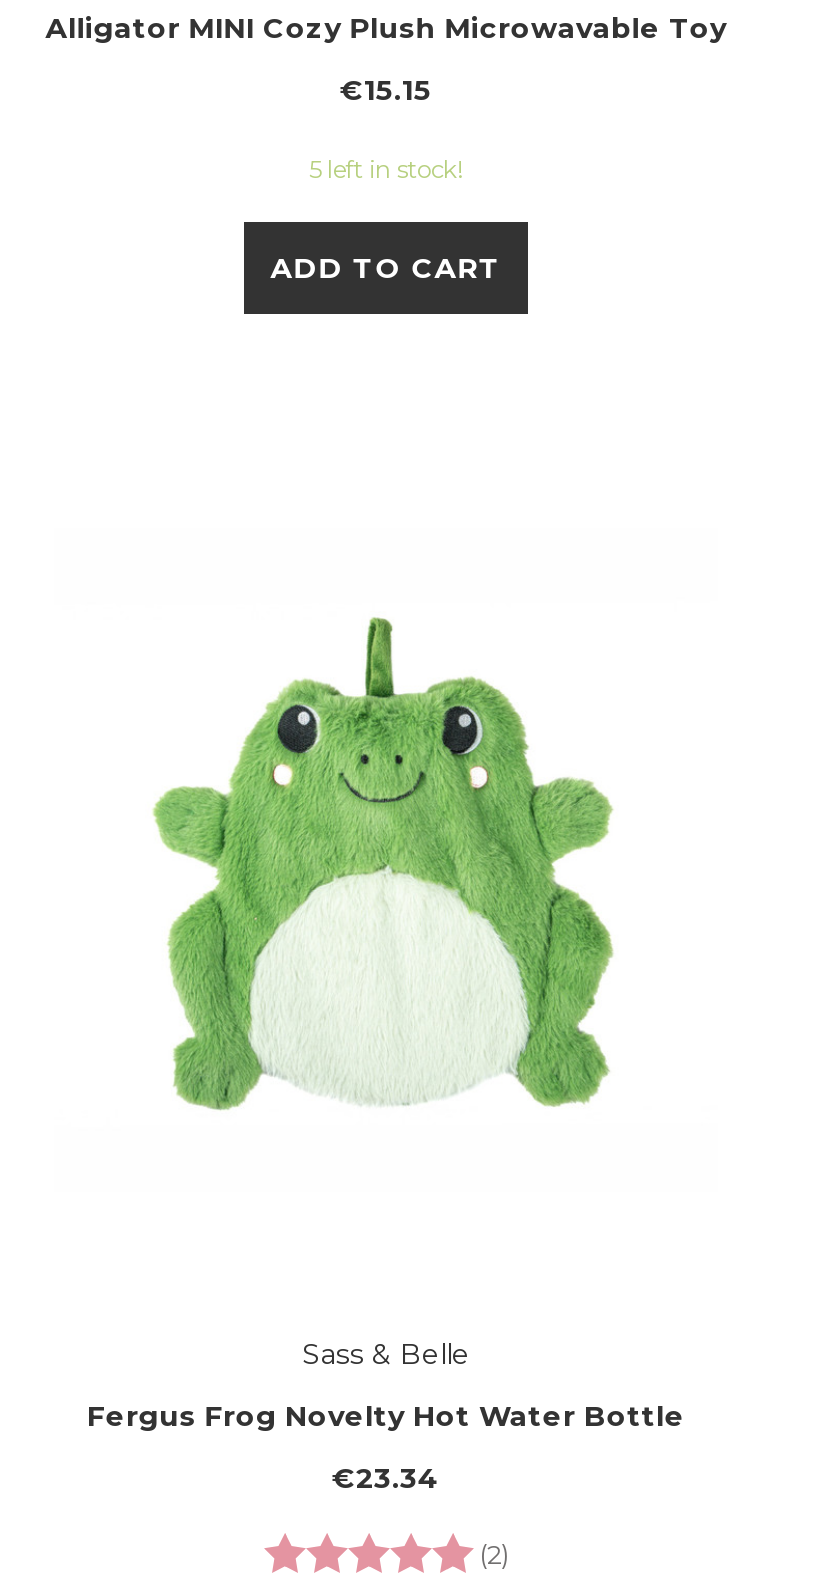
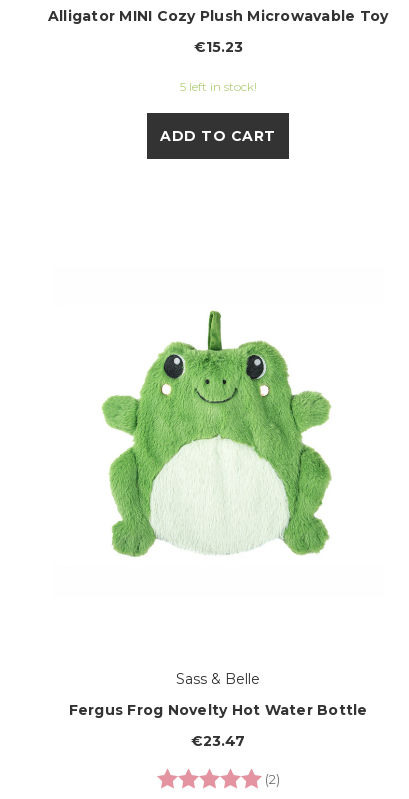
[340,72,432,108] €15.15 -> [193,38,242,56] €15.23
[332,1460,440,1496] €23.34 -> [191,732,245,750] €23.47

